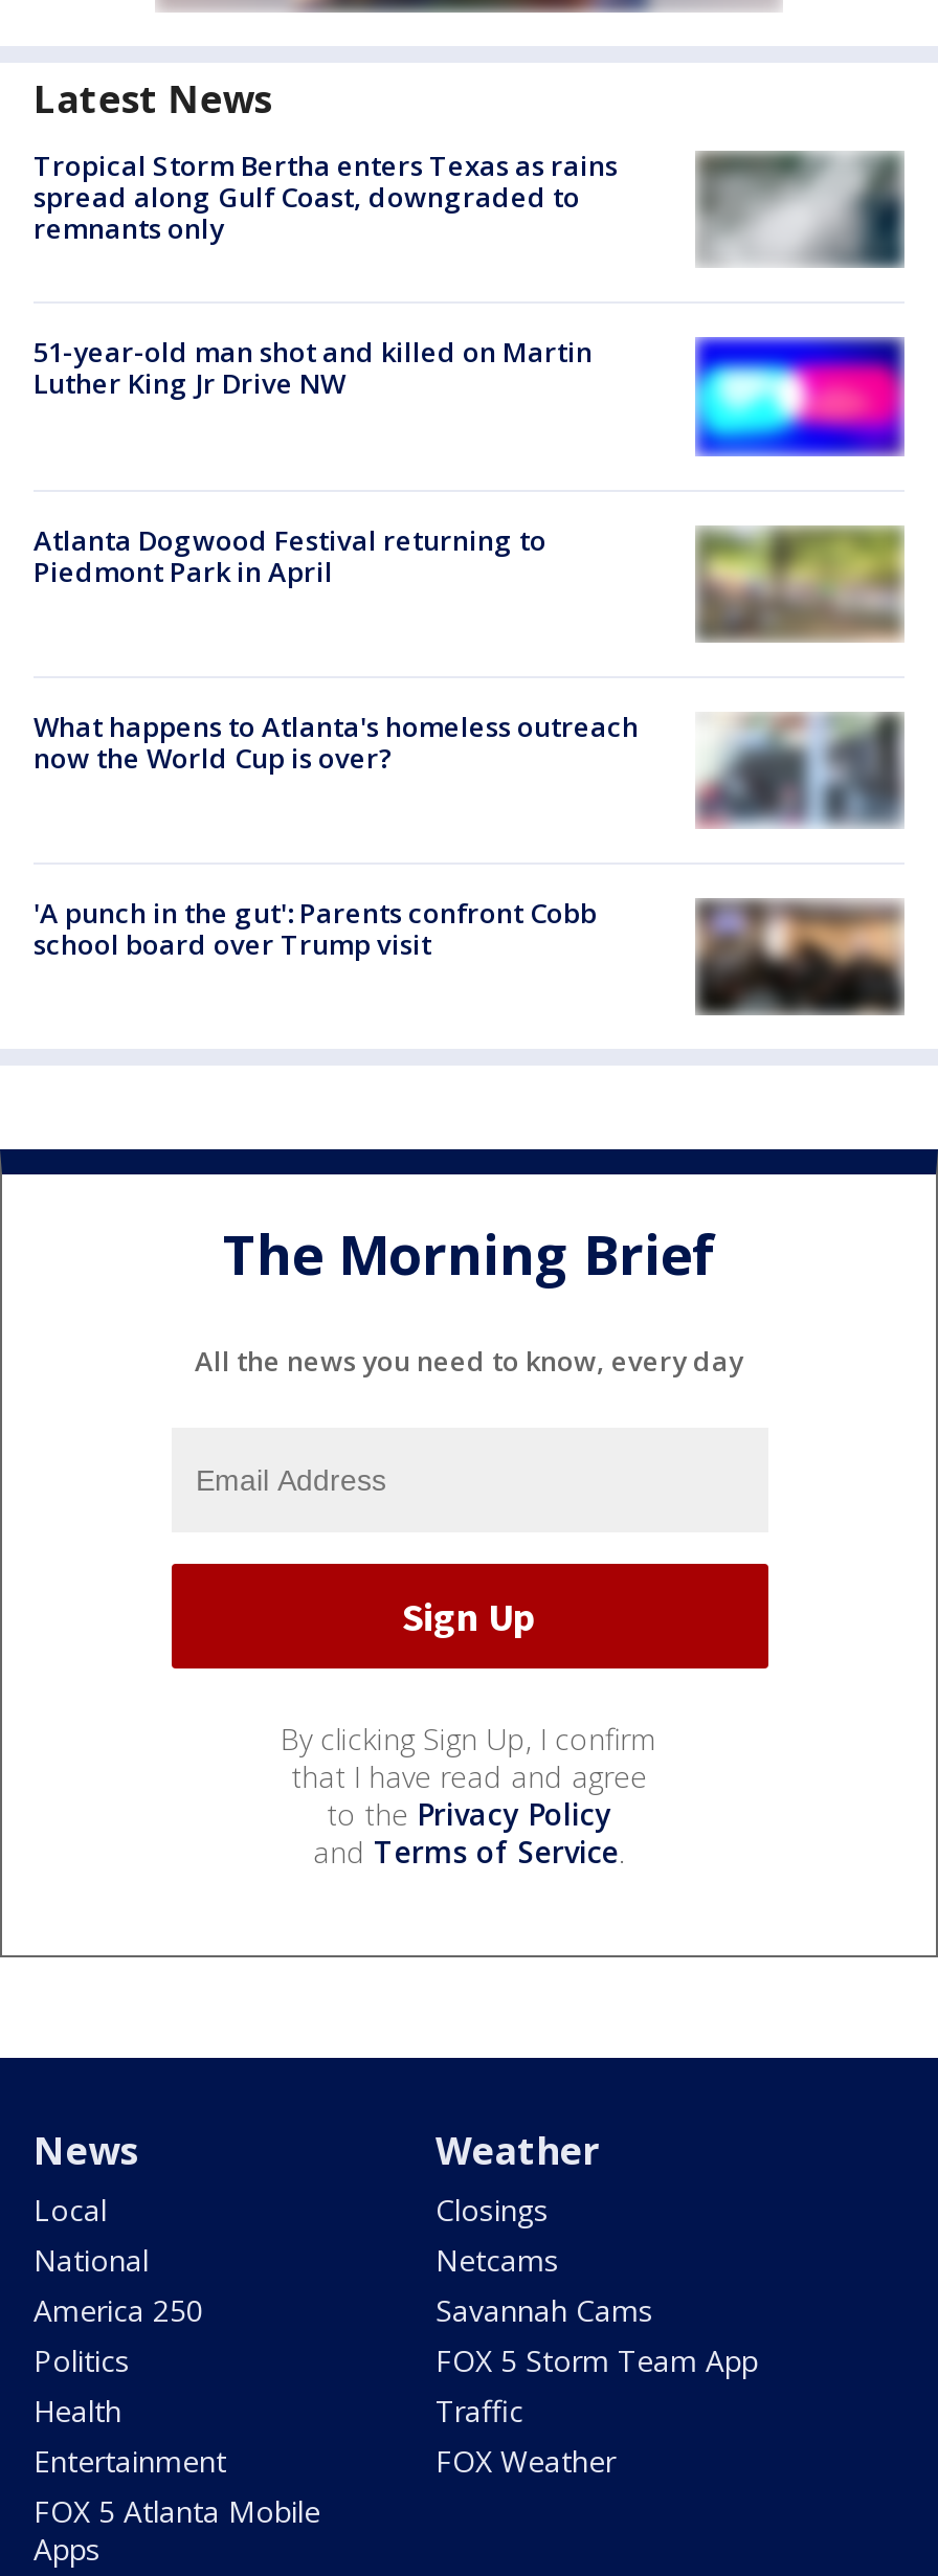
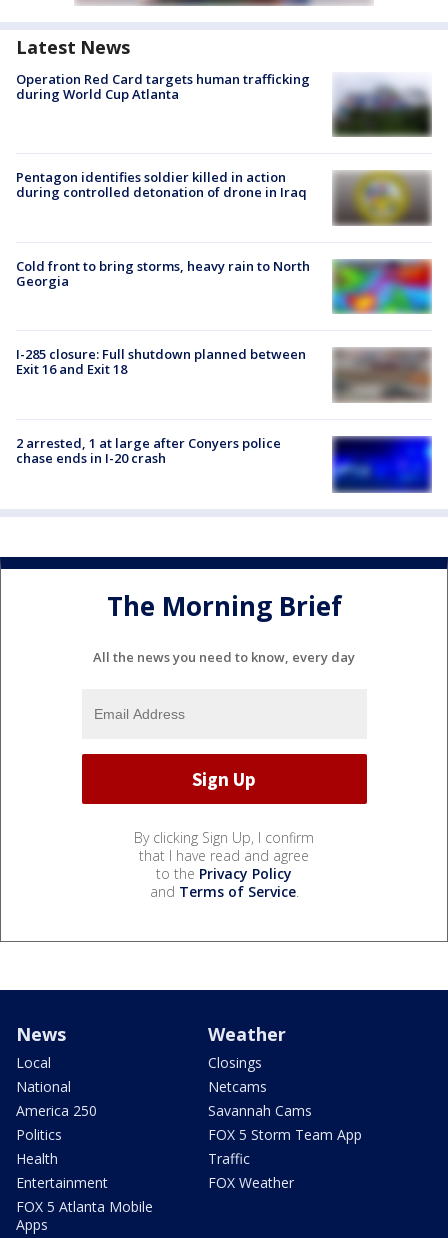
[33,147,904,272] [image] | Tropical Storm Bertha enters Texas as rains | spread along Gulf Coast, downgraded to | remnants only -> [16,70,431,138] [image] | Operation Red Card targets human trafficking | during World Cup Atlanta
[33,333,593,402] 51-year-old man shot and killed on Martin | Luther King Jr Drive NW -> [16,168,307,201] Pentagon identifies soldier killed in action | during controlled detonation of drone in Iraq
[695,335,904,458] [image] -> [332,168,432,227] [image]
[33,520,546,589] Atlanta Dogwood Festival returning to | Piedmont Park in April -> [16,257,310,290] Cold front to bring storms, heavy rain to North | Georgia
[695,525,904,643] [image] -> [332,259,432,314] [image]
[33,707,902,827] [image] | What happens to Atlanta's homeless outreach | now the World Cup is over? -> [16,345,431,403] [image] | I-285 closure: Full shutdown planned between | Exit 16 and Exit 18
[33,894,597,963] 'A punch in the gut': Parents confront Cobb | school board over Trump visit -> [16,434,281,467] 2 arrested, 1 at large after Conyers police | chase ends in I-20 crash
[693,898,904,1015] [image] -> [331,436,433,493] [image]

